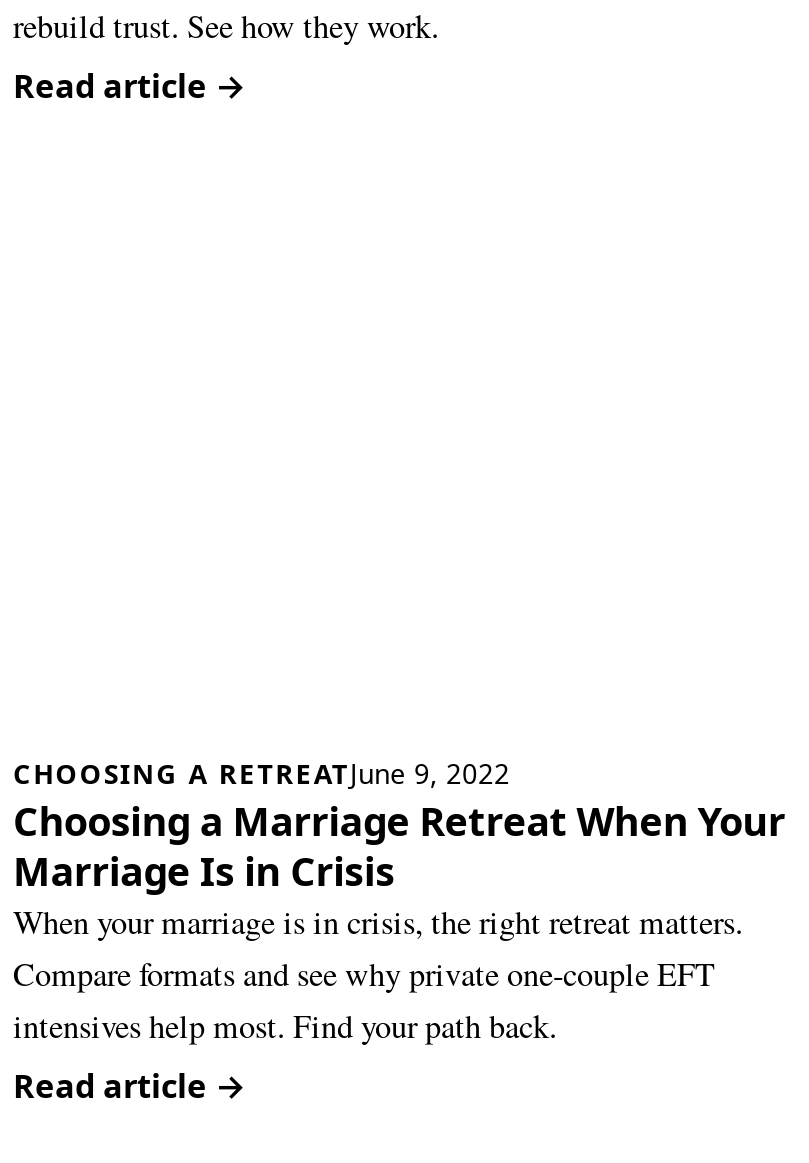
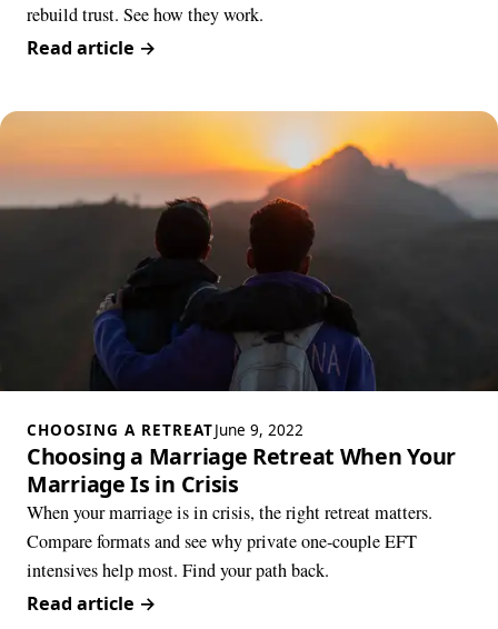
none -> [3,110,495,392] [image]

